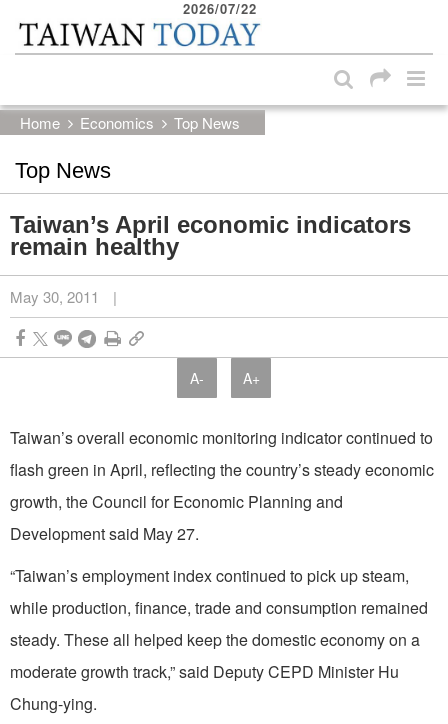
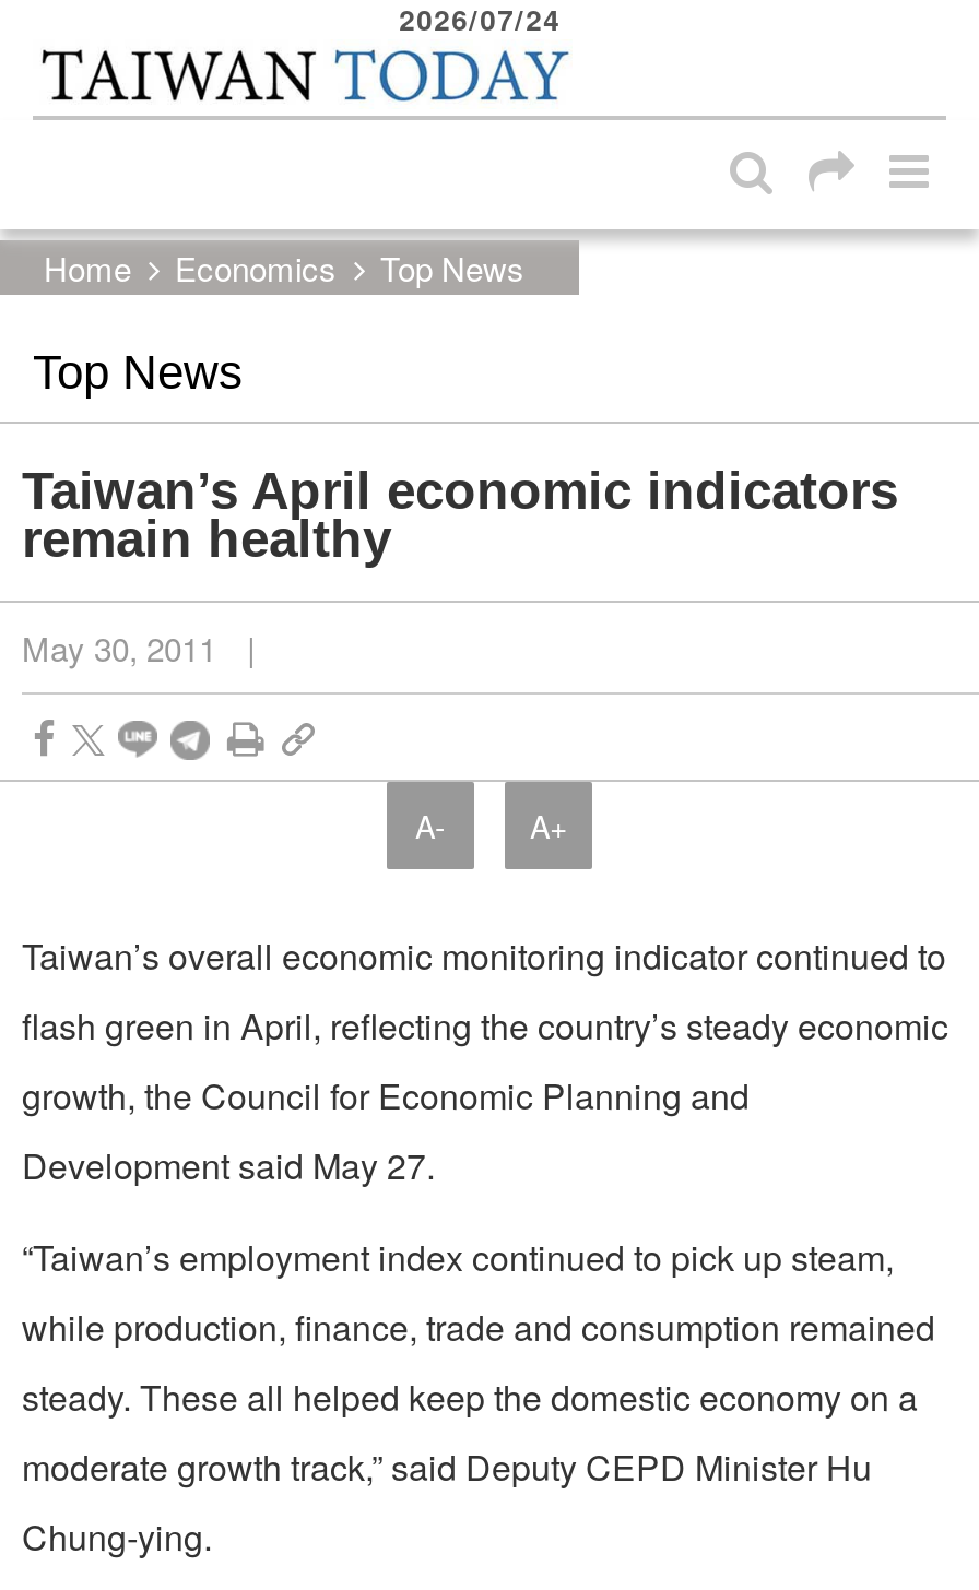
[183,0,257,18] 2026/07/22 -> [399,0,561,39] 2026/07/24

